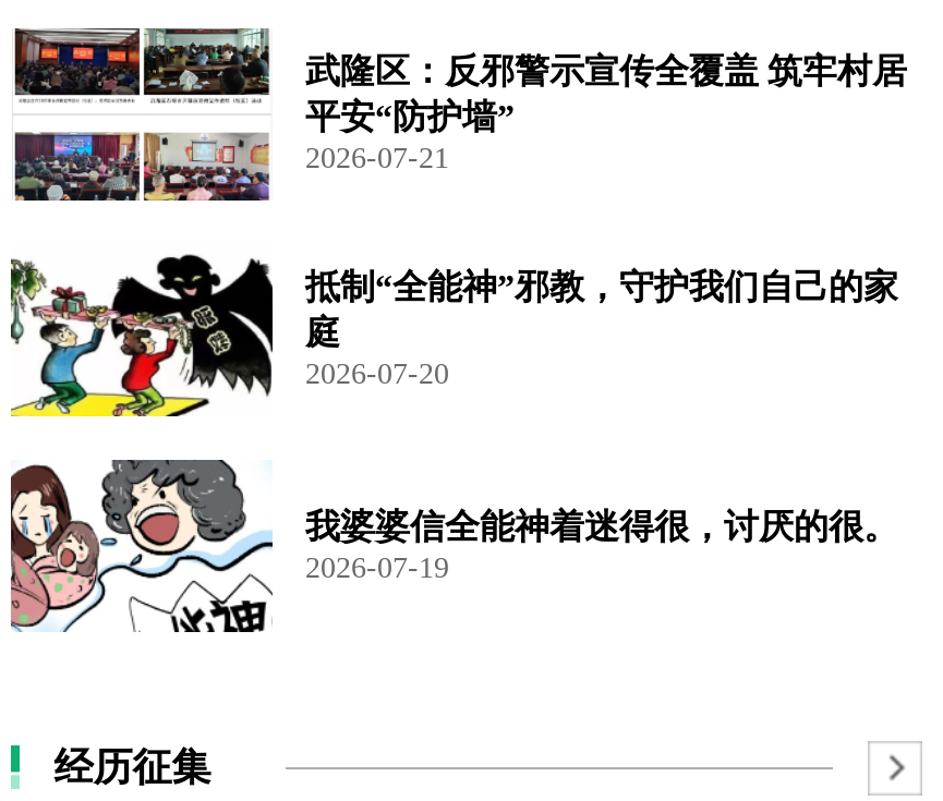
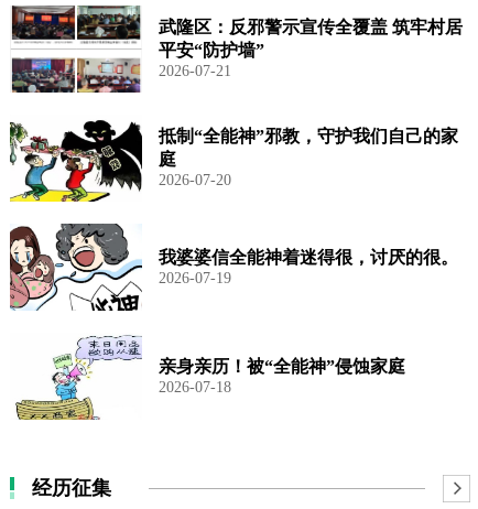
none -> [10,335,405,421] [image] | 亲身亲历！被“全能神”侵蚀家庭 | 2026-07-18

